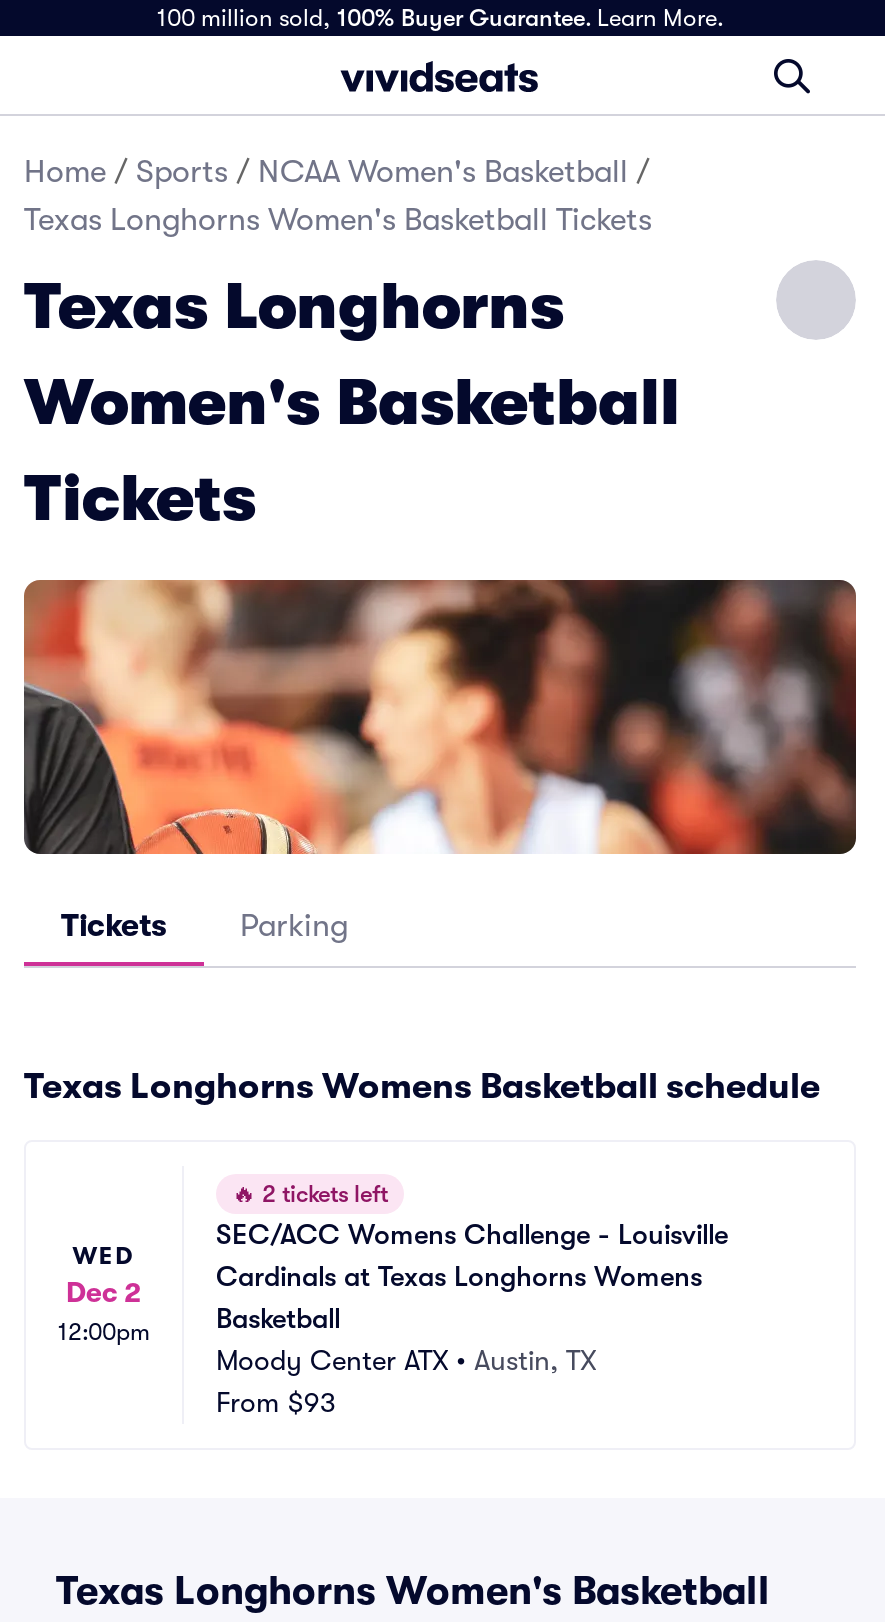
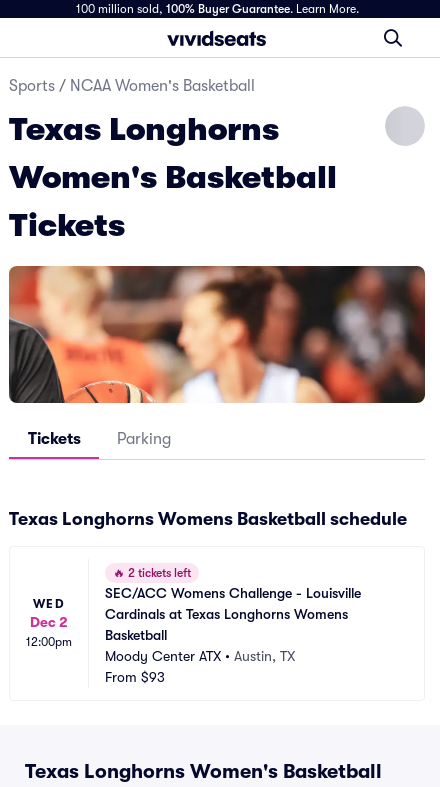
[24,154,652,238] Home / Sports / NCAA Women's Basketball / | Texas Longhorns Women's Basketball Tickets -> [9,77,255,95] Sports / NCAA Women's Basketball

